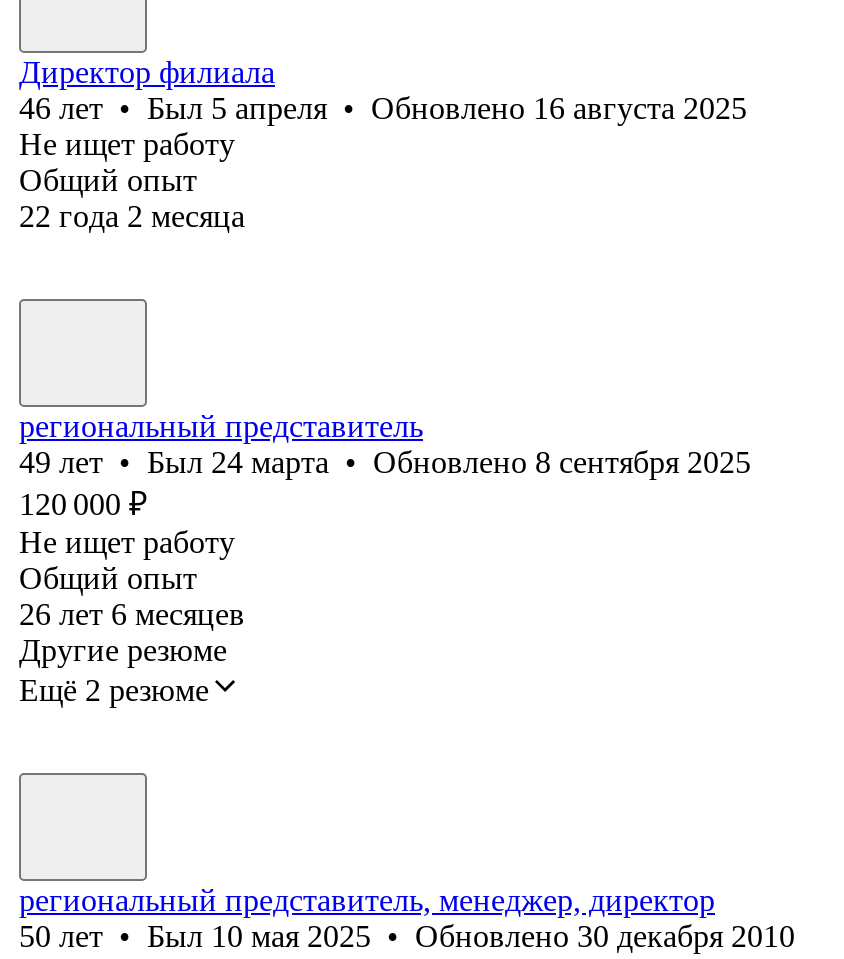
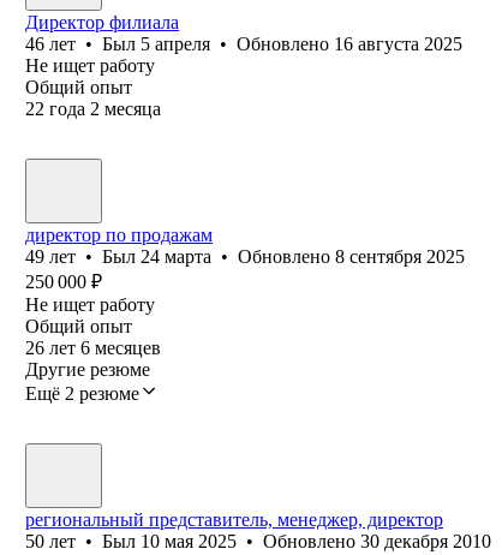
[19,409,423,443] региональный представитель -> [25,225,213,245] директор по продажам
[19,487,147,521] 120 000 ₽ -> [25,271,102,292] 250 000 ₽

